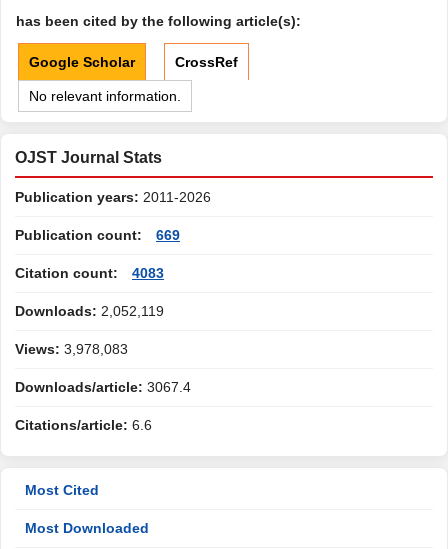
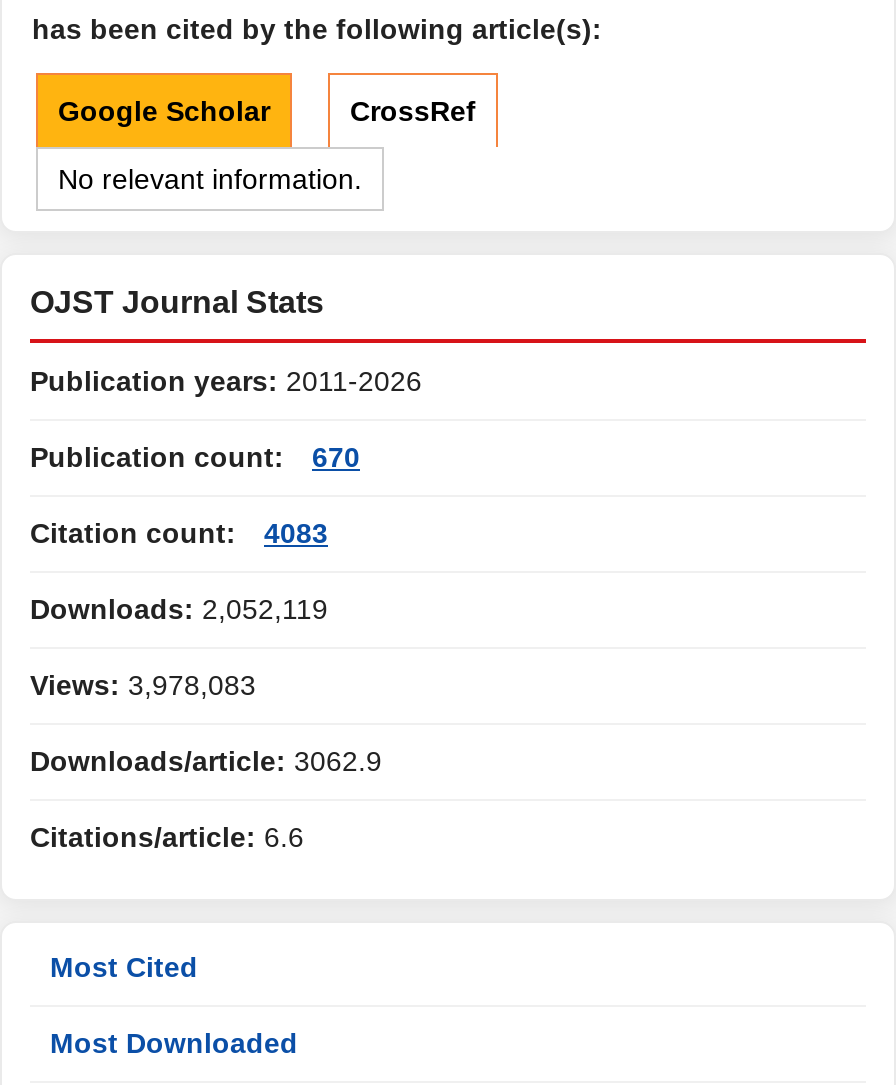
[15,227,180,243] Publication count: 669 -> [30,441,360,473] Publication count: 670
[15,379,191,395] Downloads/article: 3067.4 -> [30,745,382,777] Downloads/article: 3062.9

